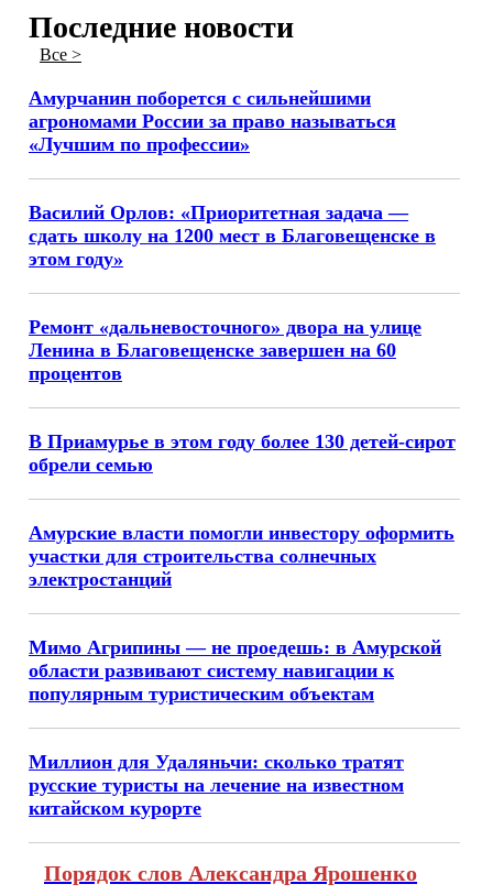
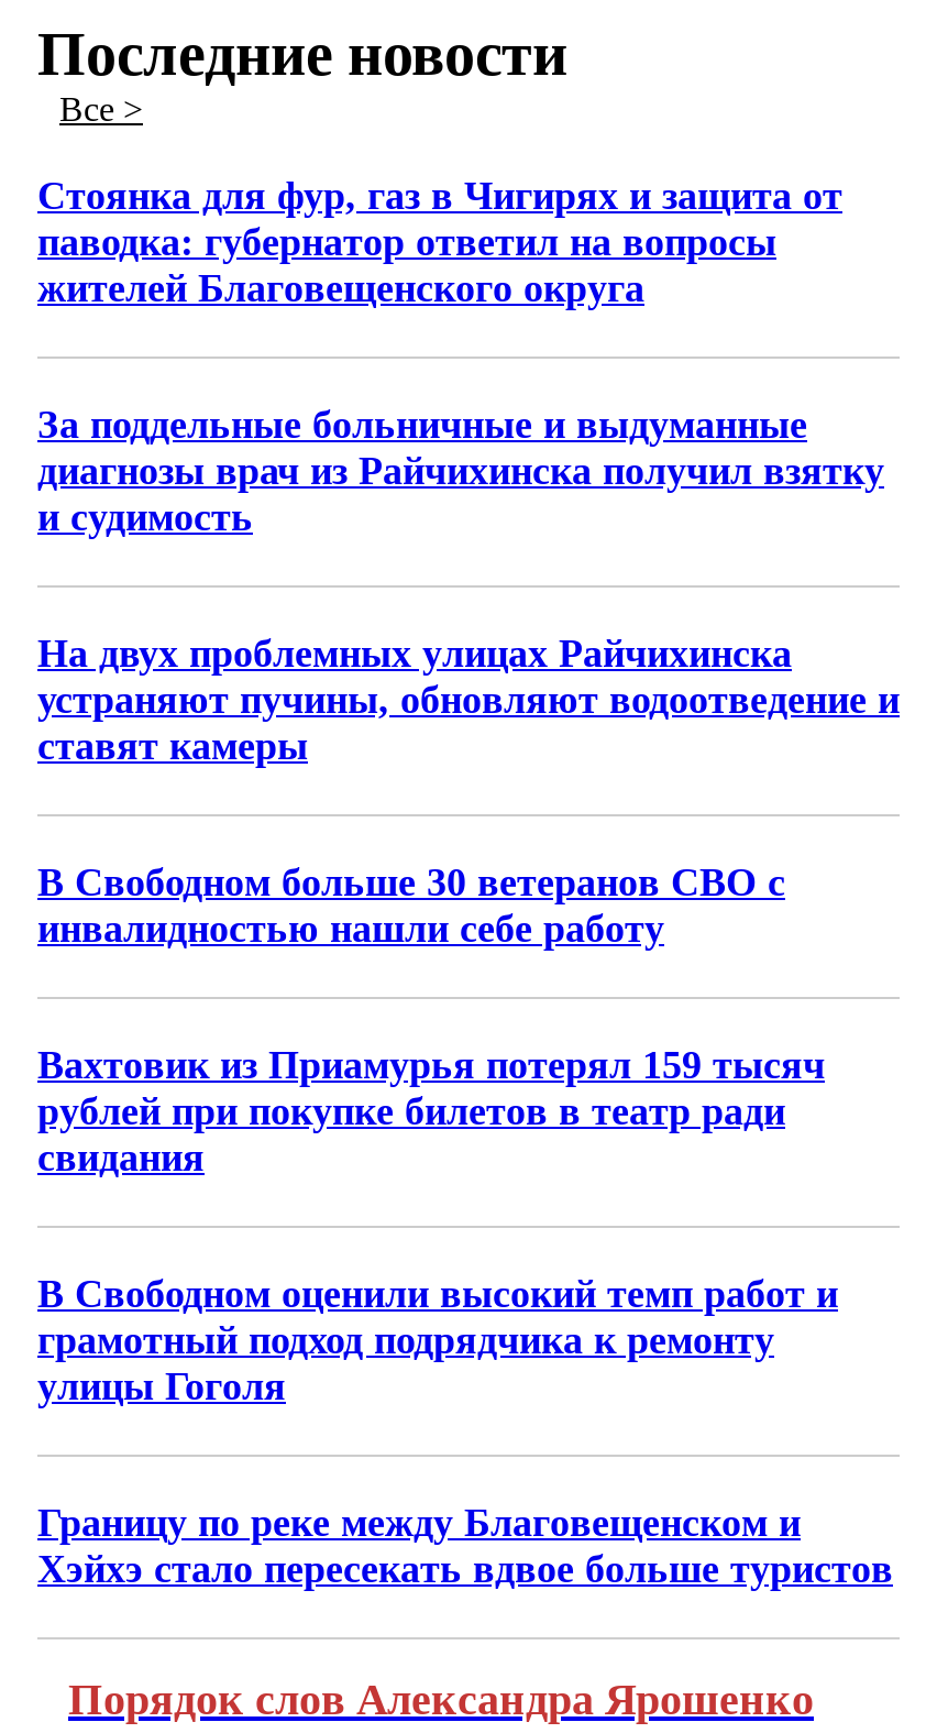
[29,87,396,156] Амурчанин поборется с сильнейшими | агрономами России за право называться | «Лучшим по профессии» -> [37,175,842,311] Стоянка для фур, газ в Чигирях и защита от | паводка: губернатор ответил на вопросы | жителей Благовещенского округа
[29,202,436,270] Василий Орлов: «Приоритетная задача — | сдать школу на 1200 мест в Благовещенске в | этом году» -> [37,403,884,540] За поддельные больничные и выдуманные | диагнозы врач из Райчихинска получил взятку | и судимость
[29,316,421,385] Ремонт «дальневосточного» двора на улице | Ленина в Благовещенске завершен на 60 | процентов -> [37,632,900,769] На двух проблемных улицах Райчихинска | устраняют пучины, обновляют водоотведение и | ставят камеры
[29,431,456,476] В Приамурье в этом году более 130 детей-сирот | обрели семью -> [37,861,785,951] В Свободном больше 30 ветеранов СВО с | инвалидностью нашли себе работу
[29,522,454,590] Амурские власти помогли инвестору оформить | участки для строительства солнечных | электростанций -> [37,1044,825,1180] Вахтовик из Приамурья потерял 159 тысяч | рублей при покупке билетов в театр ради | свидания
[29,637,441,705] Мимо Агрипины — не проедешь: в Амурской | области развивают систему навигации к | популярным туристическим объектам -> [37,1273,838,1409] В Свободном оценили высокий темп работ и | грамотный подход подрядчика к ремонту | улицы Гоголя
[29,751,404,819] Миллион для Удаляньчи: сколько тратят | русские туристы на лечение на известном | китайском курорте -> [37,1501,893,1592] Границу по реке между Благовещенском и | Хэйхэ стало пересекать вдвое больше туристов

